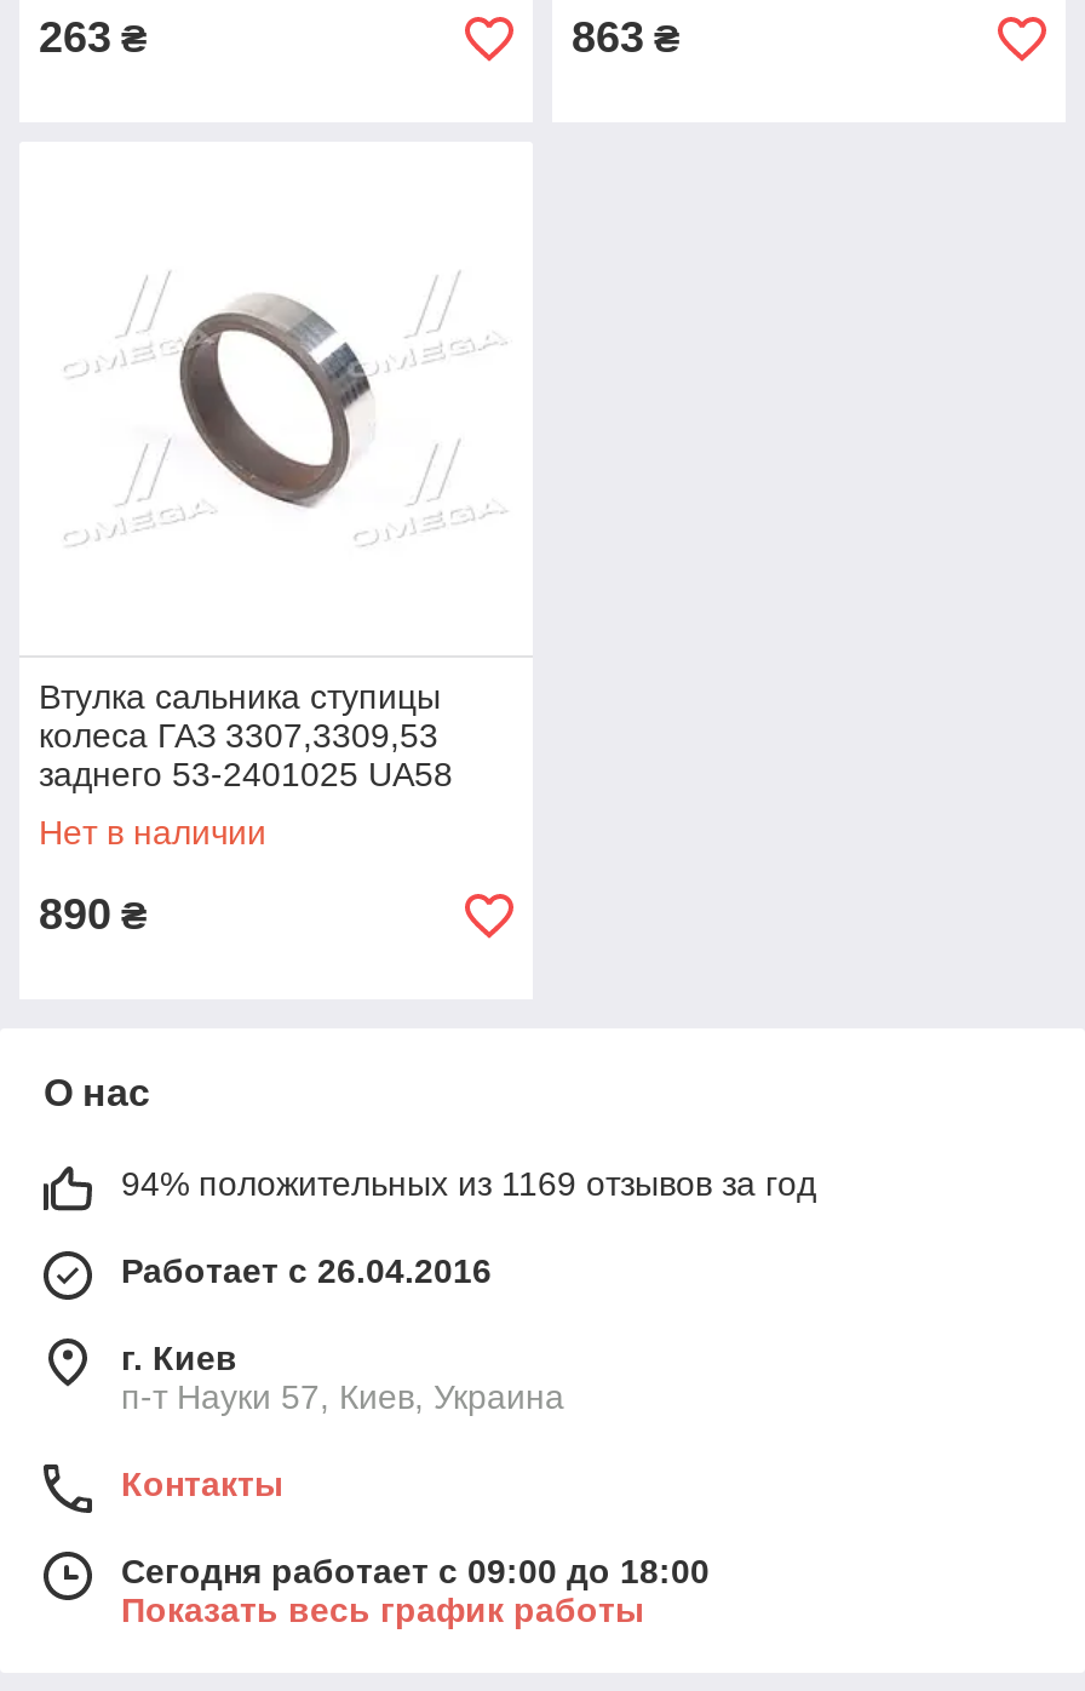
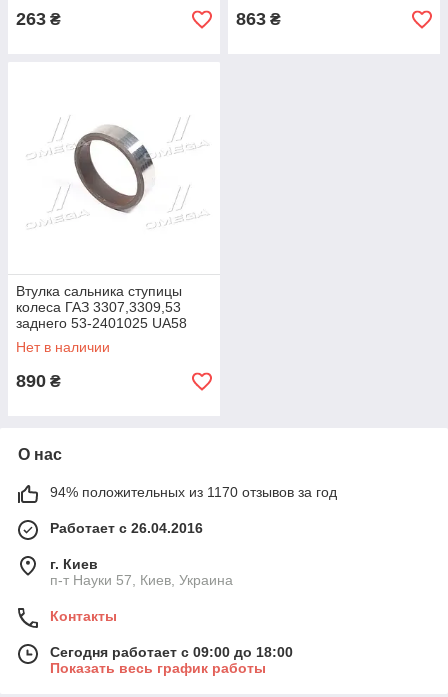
[121,1164,816,1203] 94% положительных из 1169 отзывов за год -> [50,484,337,500] 94% положительных из 1170 отзывов за год

